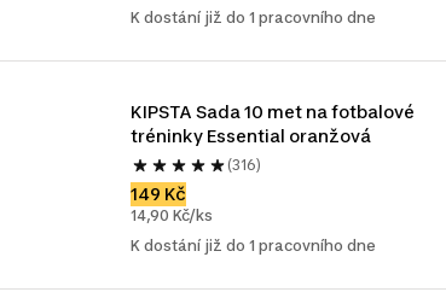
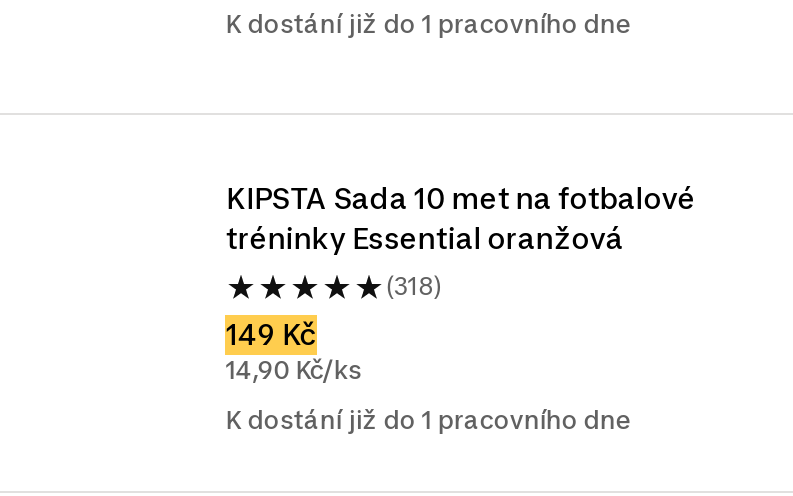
[228,156,261,174] (316) -> [386,271,442,301] (318)

